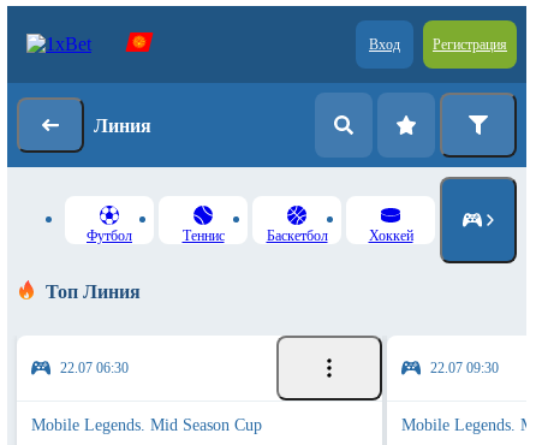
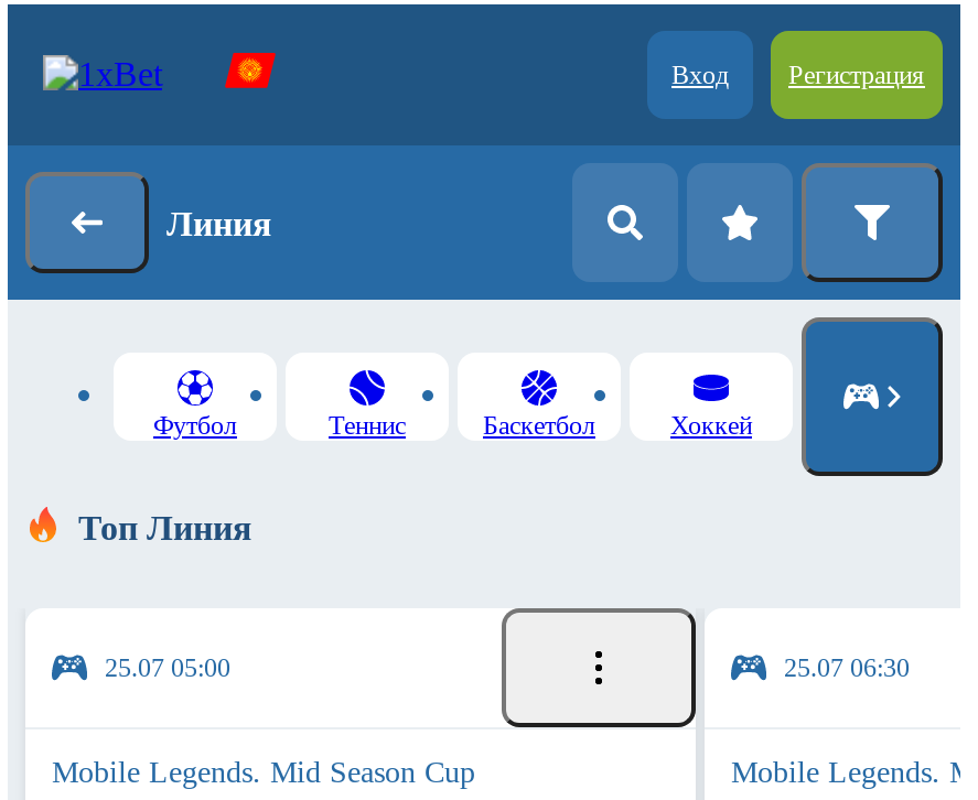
[60,360,129,376] 22.07 06:30 -> [105,652,230,683] 25.07 05:00
[430,360,499,376] 22.07 09:30 -> [784,652,910,683] 25.07 06:30

